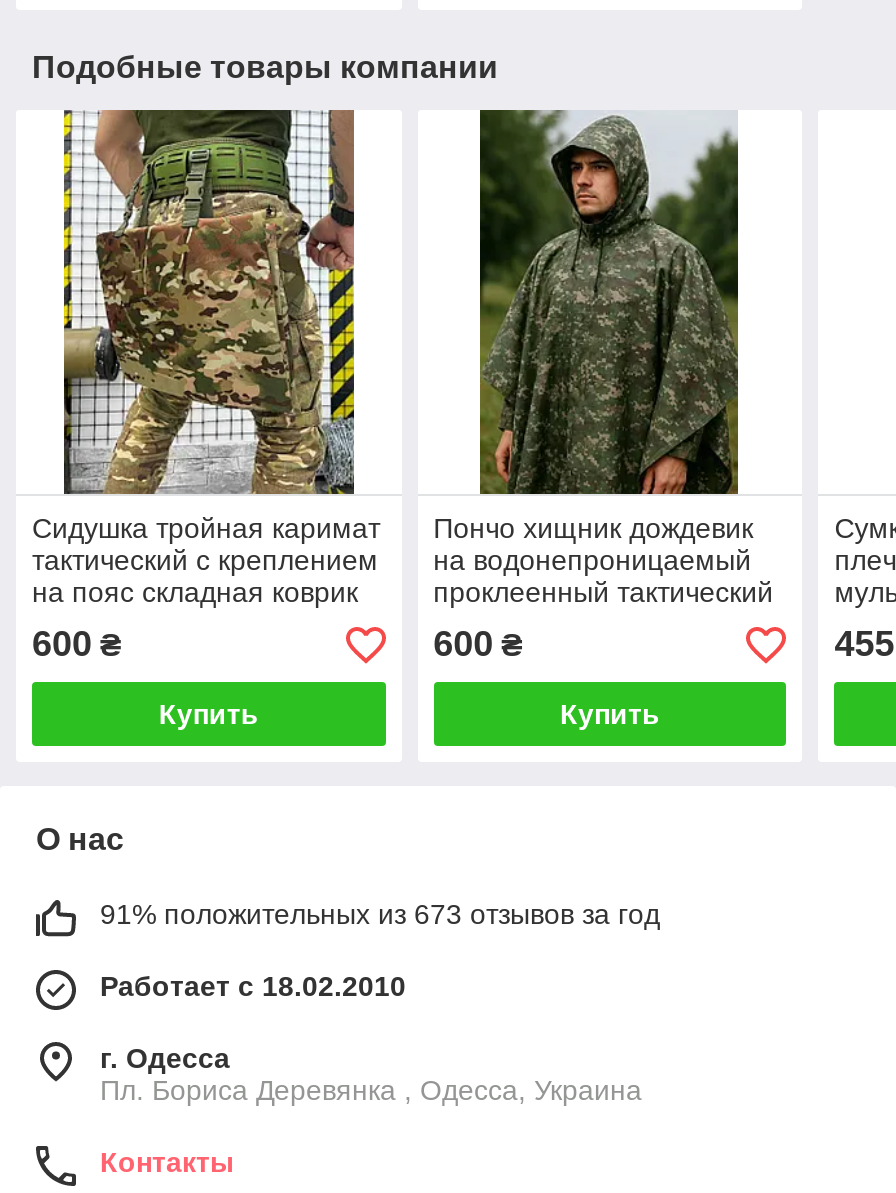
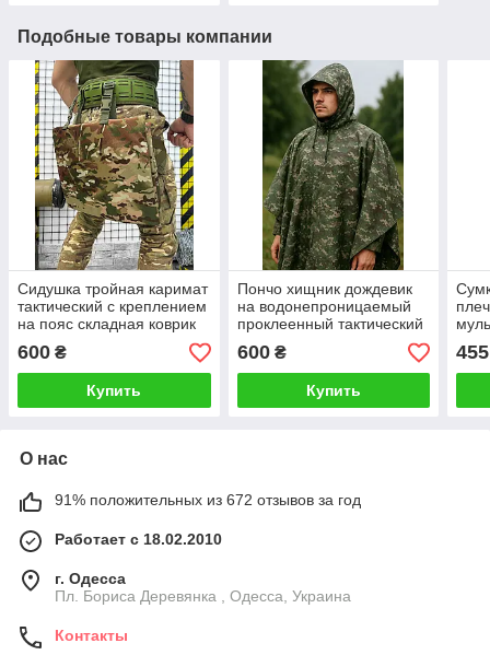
[100,899,660,931] 91% положительных из 673 отзывов за год -> [55,492,361,509] 91% положительных из 672 отзывов за год

